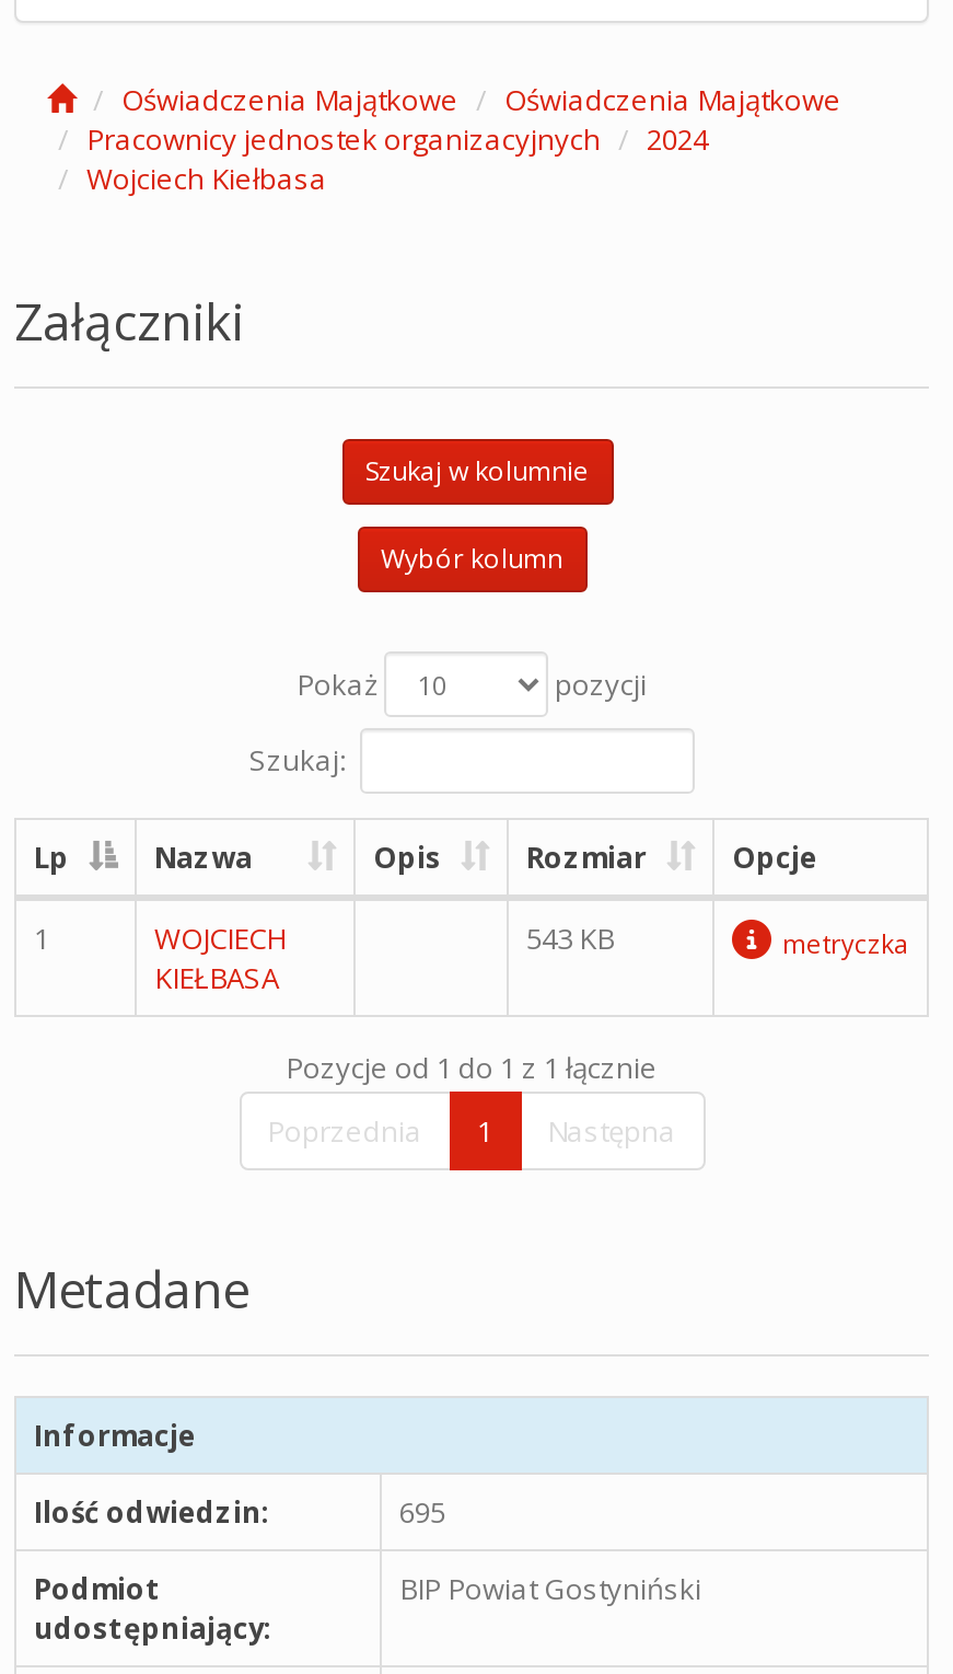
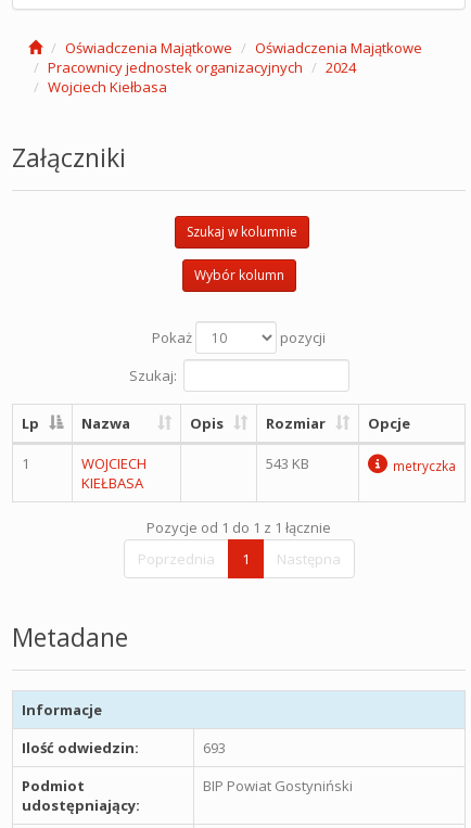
[399,1491,445,1531] 695 -> [203,737,226,757] 693

